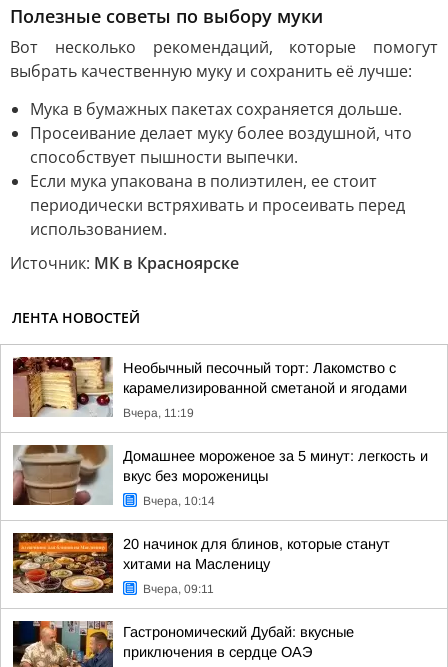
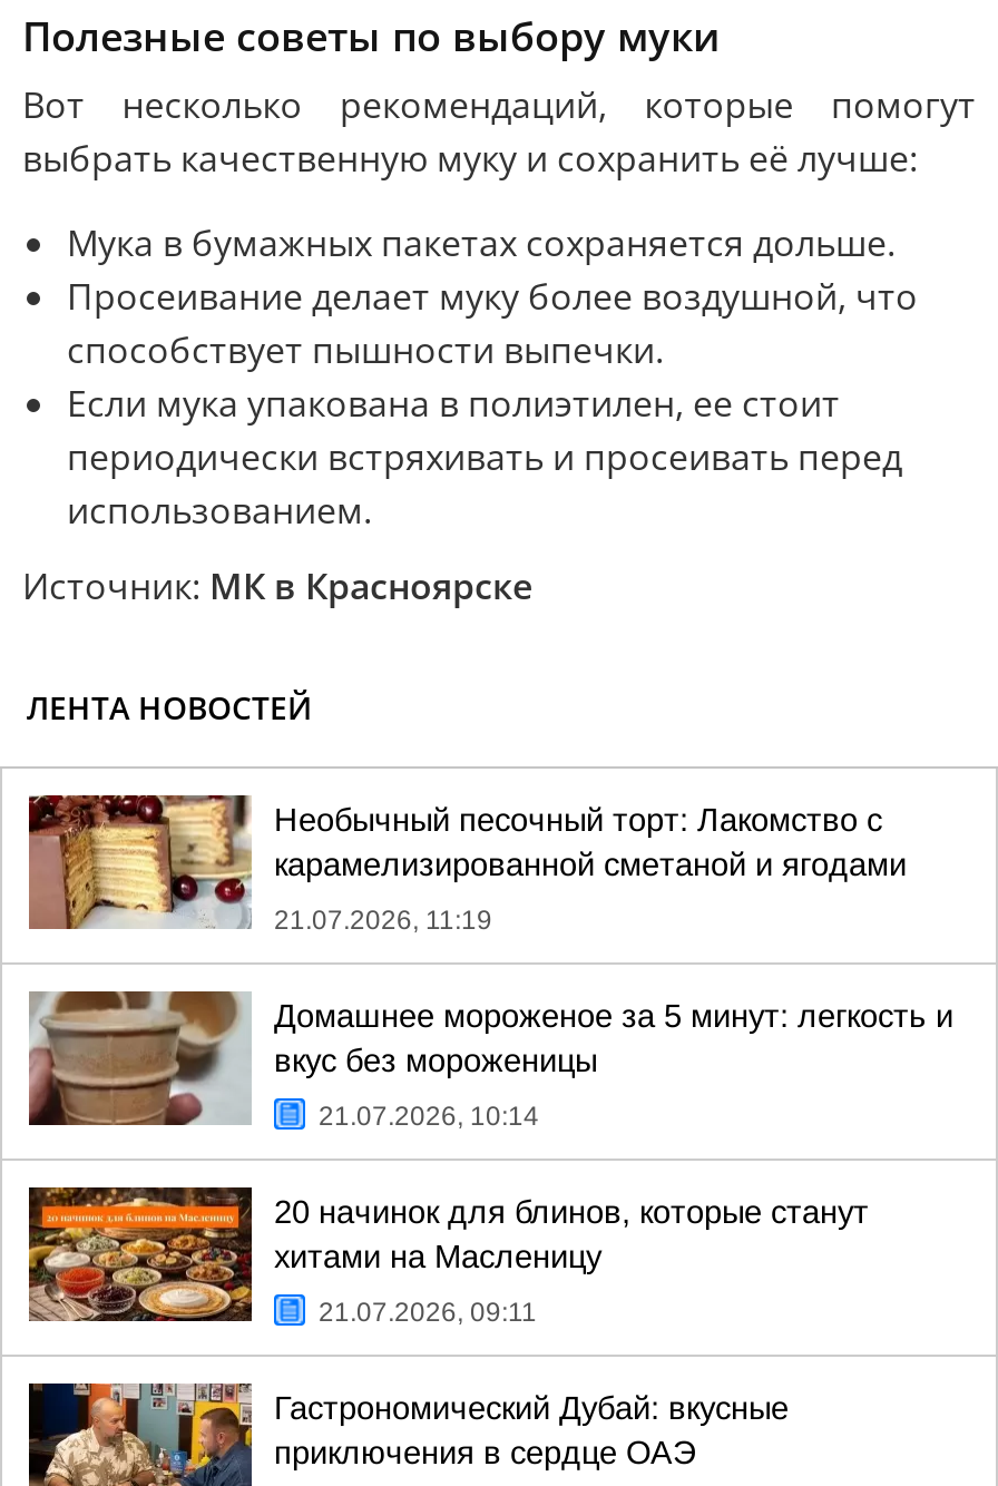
[123,406,194,420] Вчера, 11:19 -> [274,905,492,936] 21.07.2026, 11:19
[143,494,215,508] Вчера, 10:14 -> [319,1101,539,1132] 21.07.2026, 10:14
[143,582,214,596] Вчера, 09:11 -> [319,1297,537,1328] 21.07.2026, 09:11

